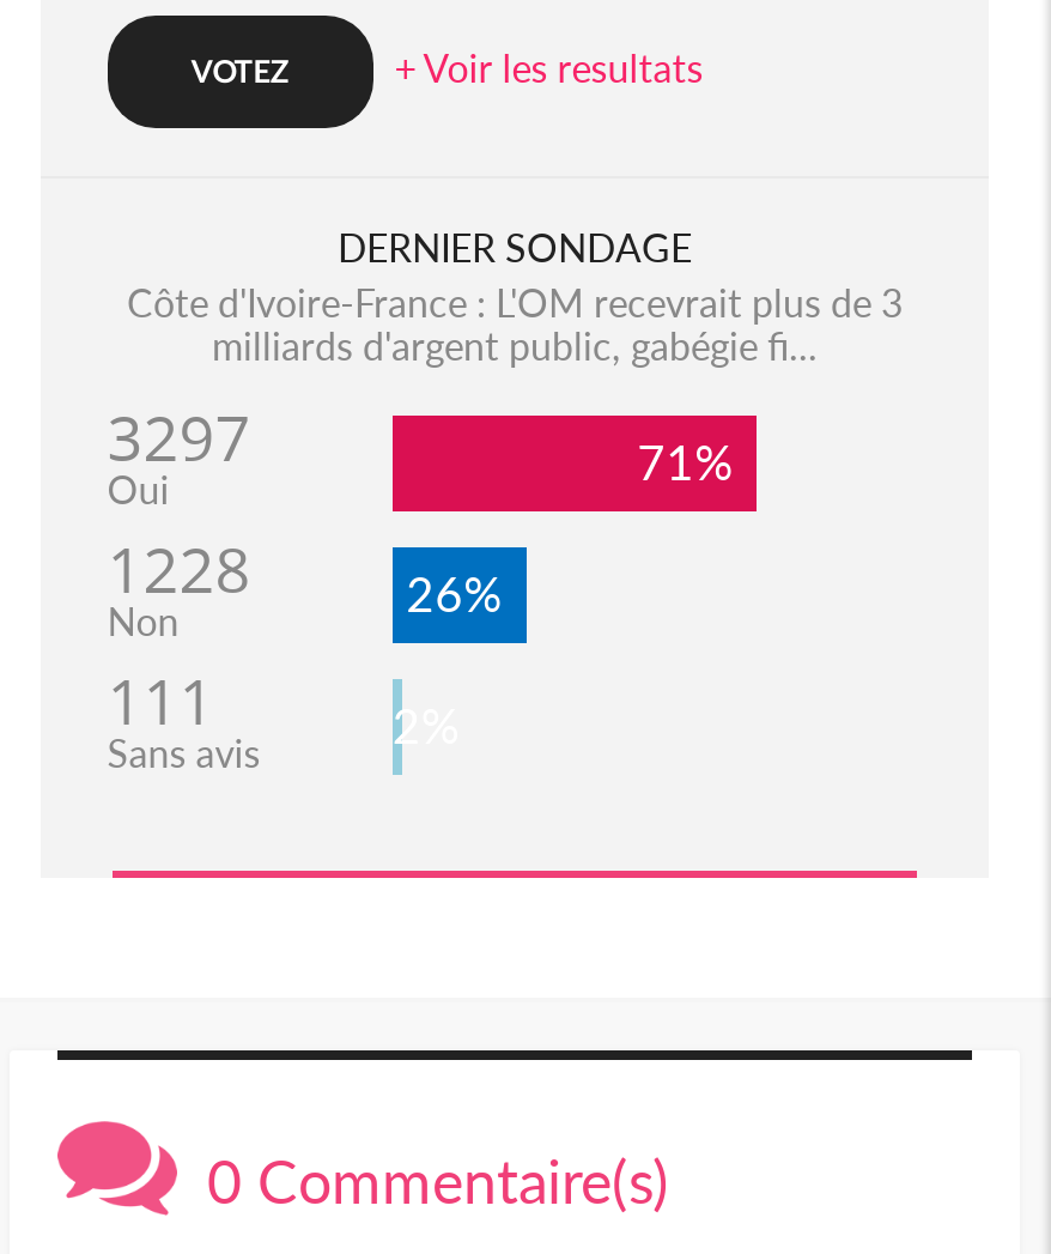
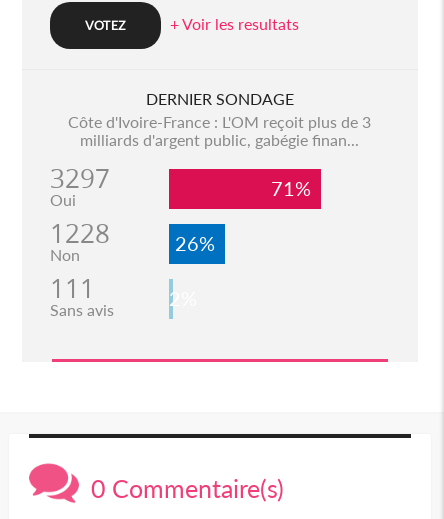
[127,279,903,325] Côte d'Ivoire-France : L'OM recevrait plus de 3 -> [68,112,371,131] Côte d'Ivoire-France : L'OM reçoit plus de 3
[212,322,818,368] milliards d'argent public, gabégie fi... -> [80,130,359,149] milliards d'argent public, gabégie finan...

